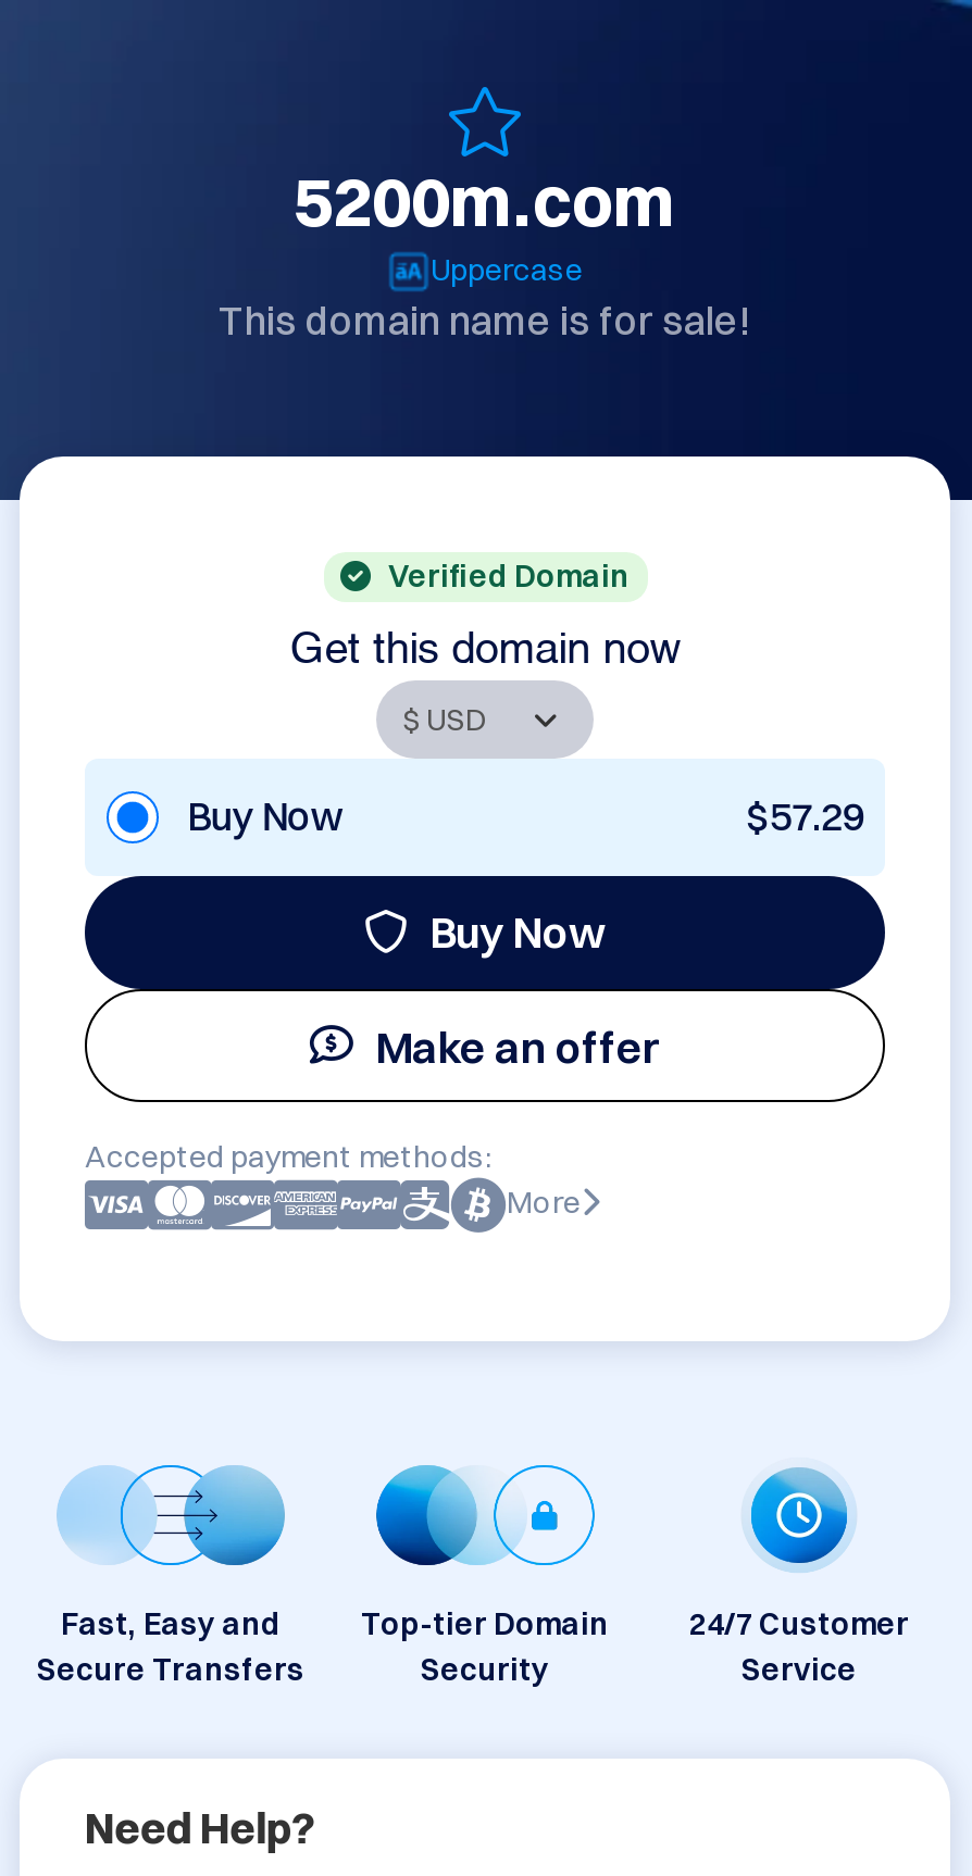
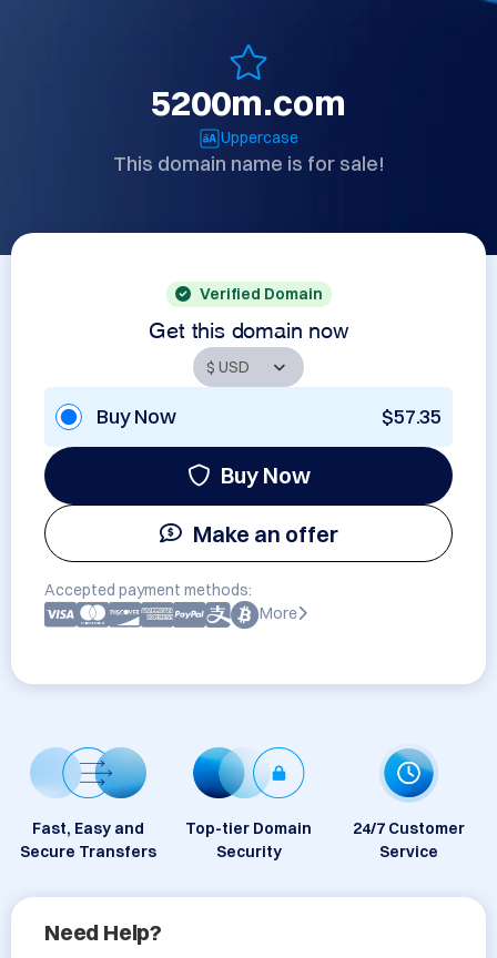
[746,791,863,841] $57.29 -> [382,404,442,429] $57.35

